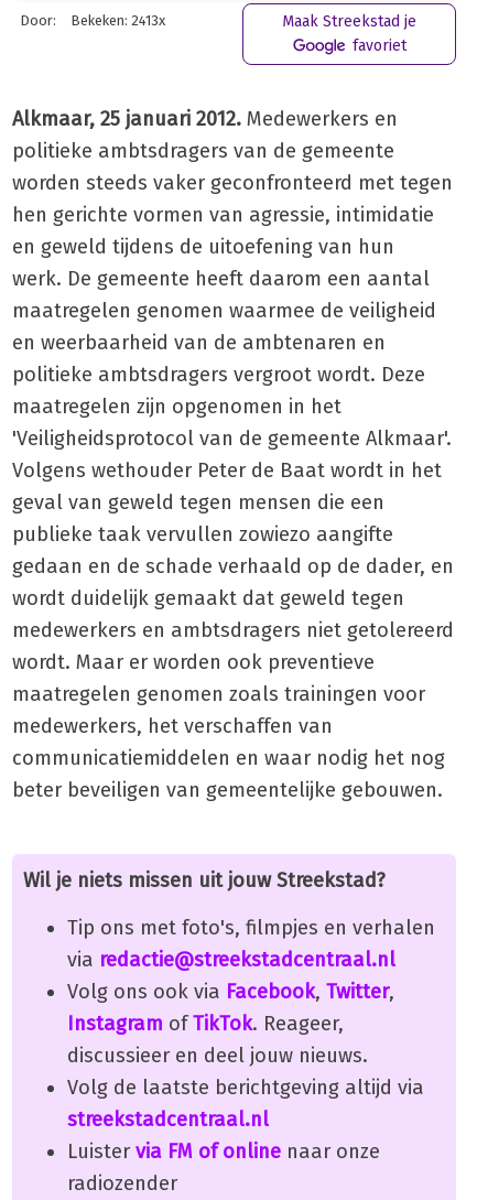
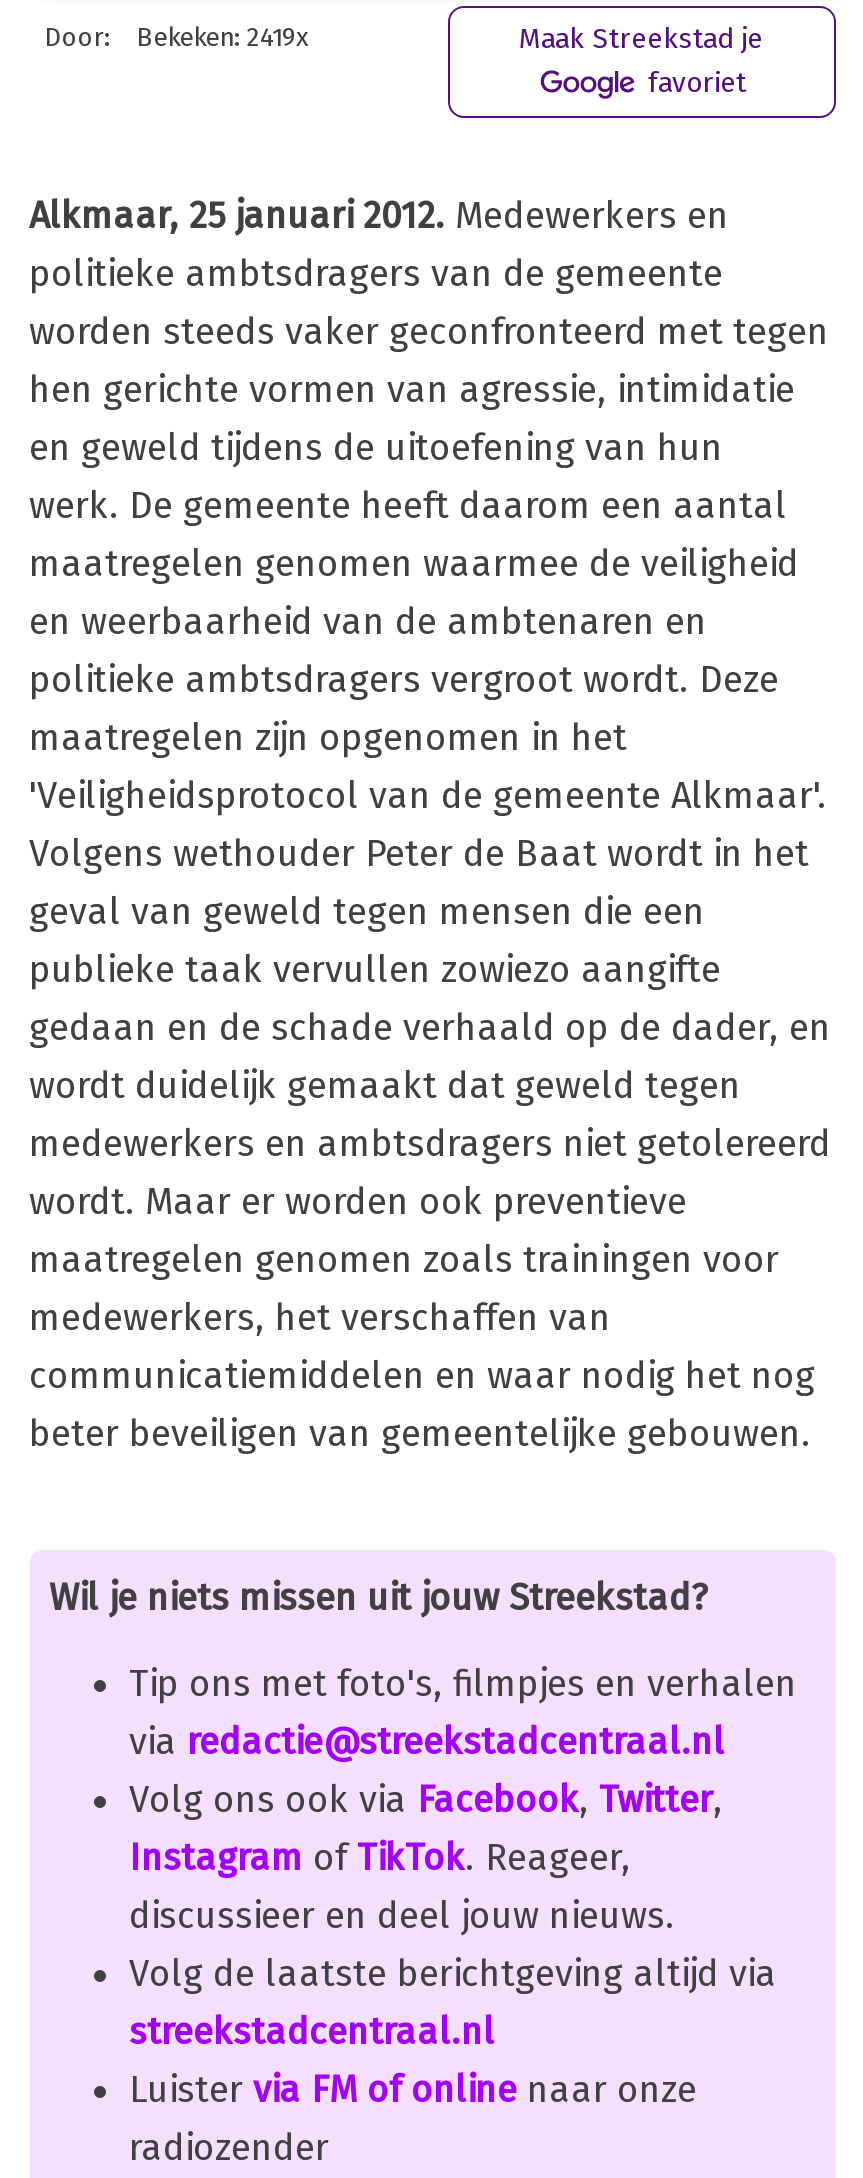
[20,12,165,29] Door: Bekeken: 2413x -> [44,22,308,52] Door: Bekeken: 2419x

